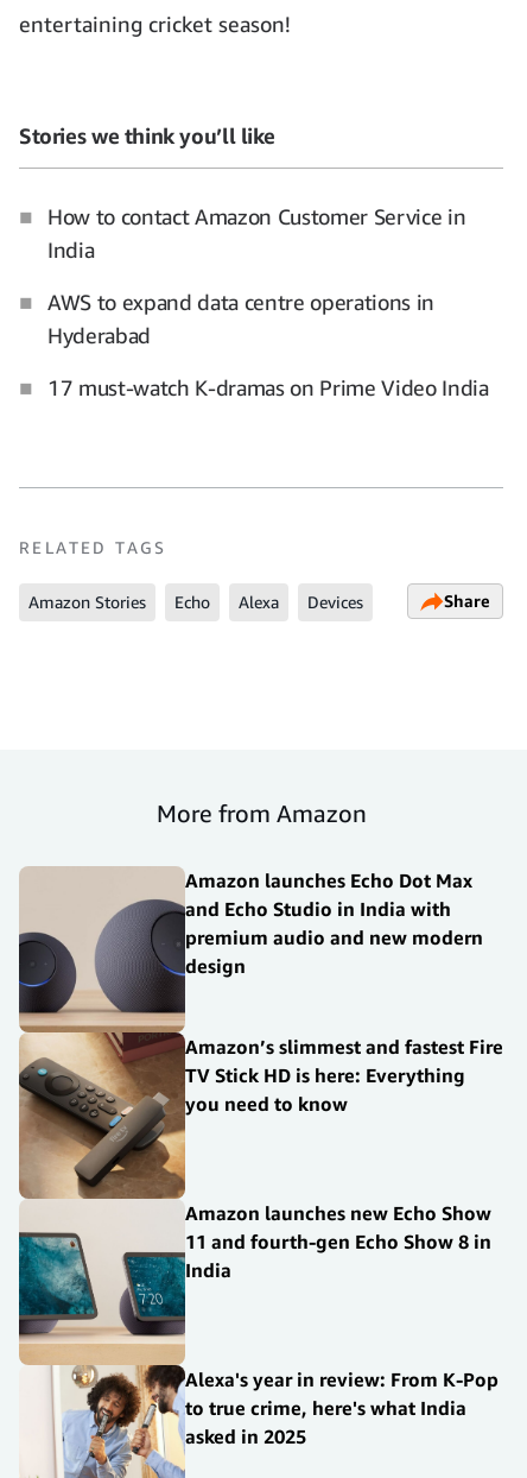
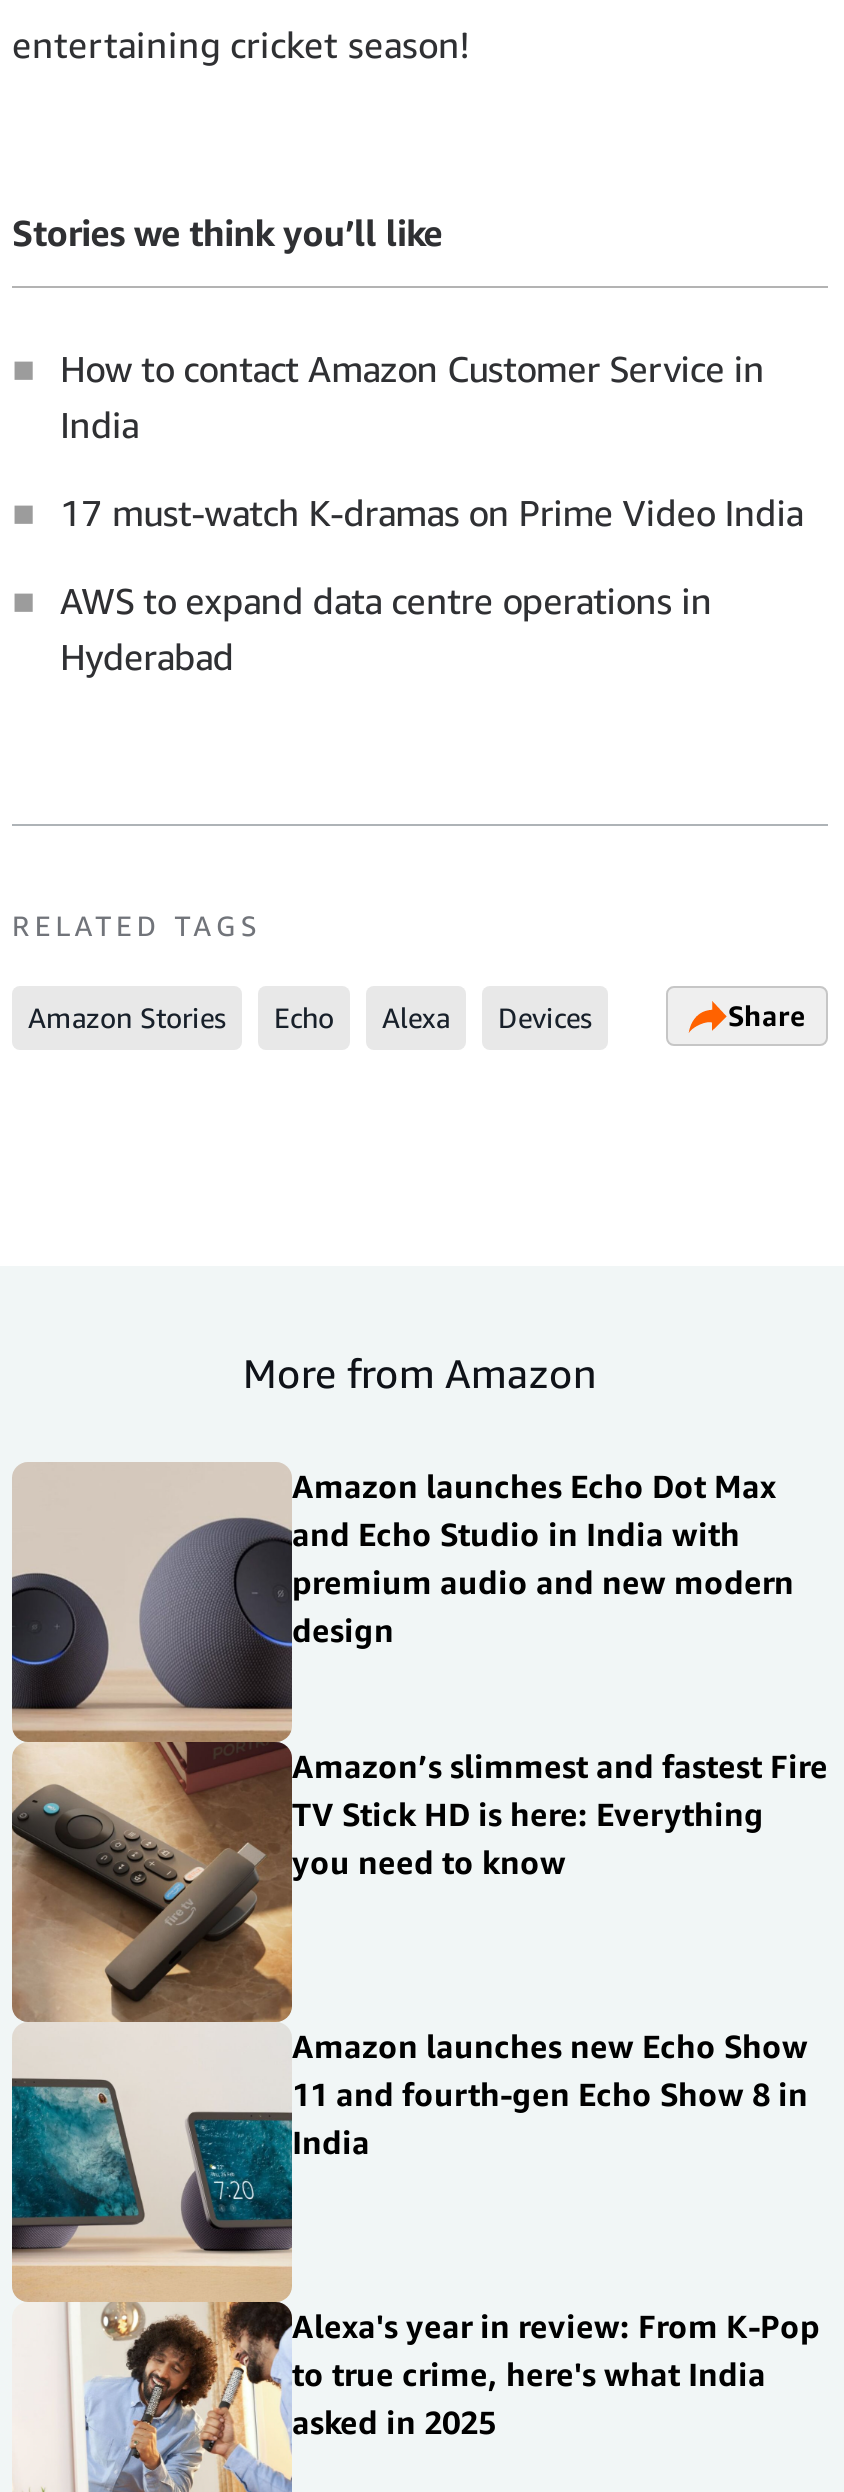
moved [47,289,434,348] -> [60,578,712,678]: AWS to expand data centre operations in | Hyderabad
moved [47,374,489,401] -> [60,490,803,534]: 17 must-watch K-dramas on Prime Video India

